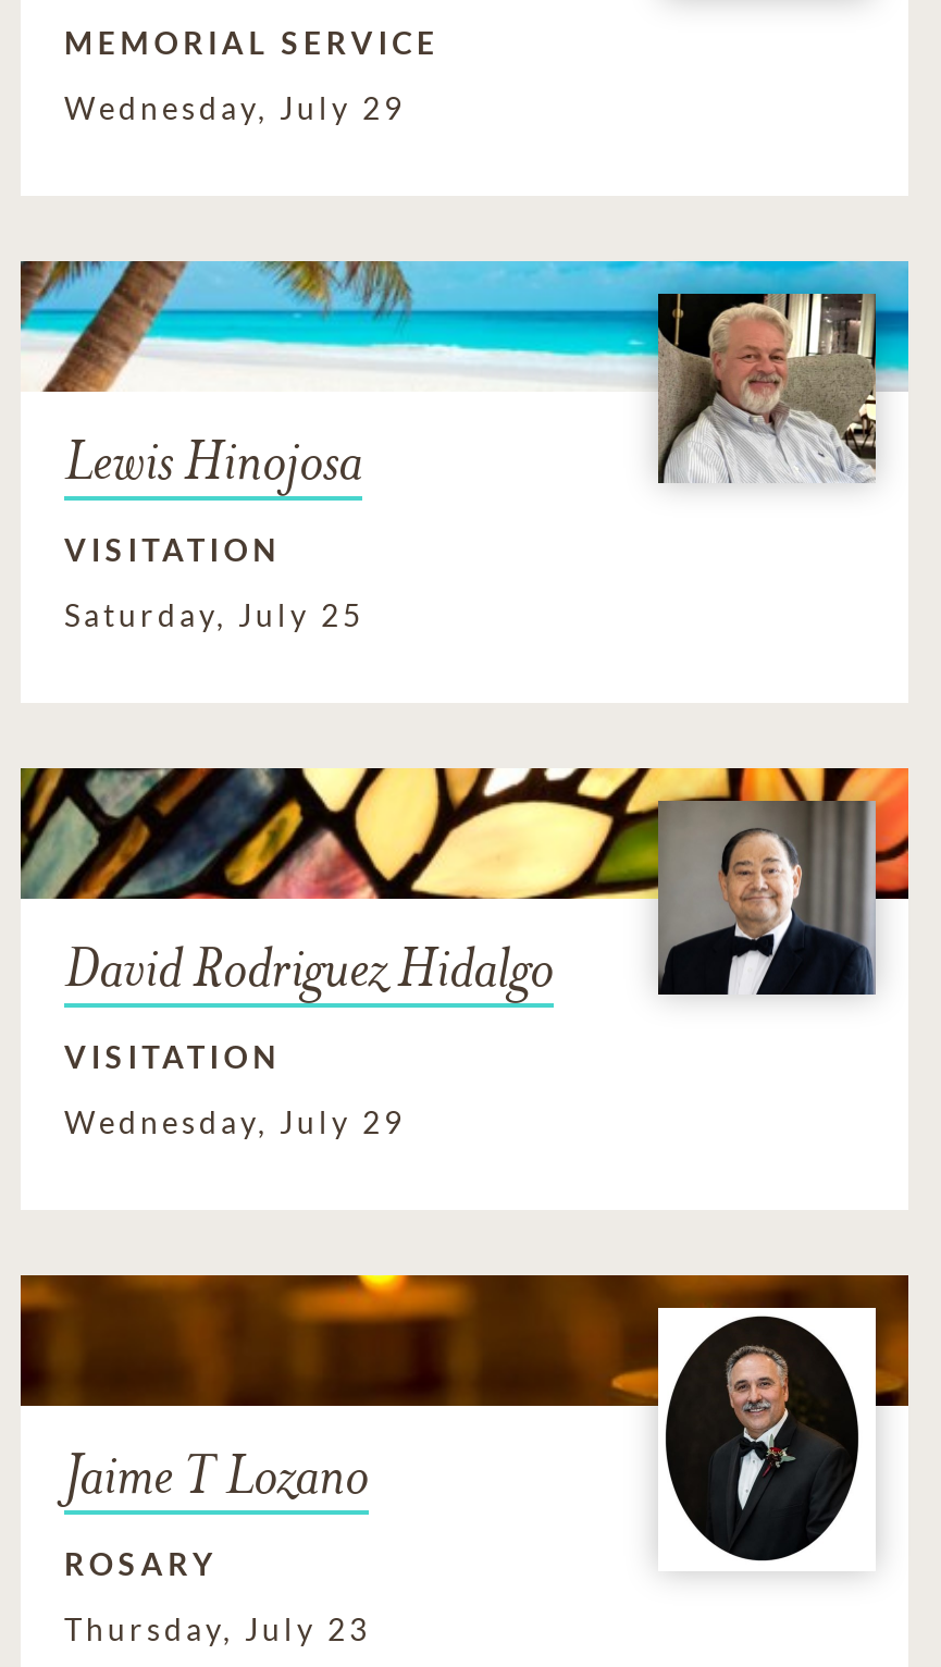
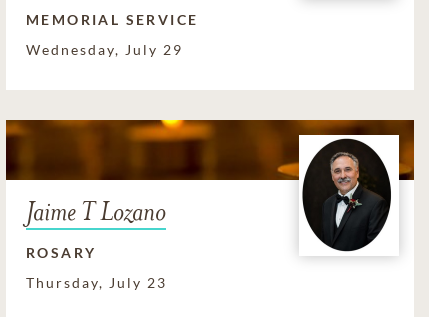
[64,424,364,633] Lewis Hinojosa | VISITATION | Saturday, July 25 -> none
[64,931,554,1140] David Rodriguez Hidalgo | VISITATION | Wednesday, July 29 -> none

